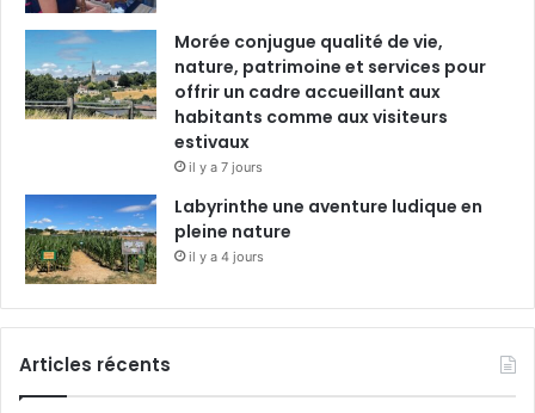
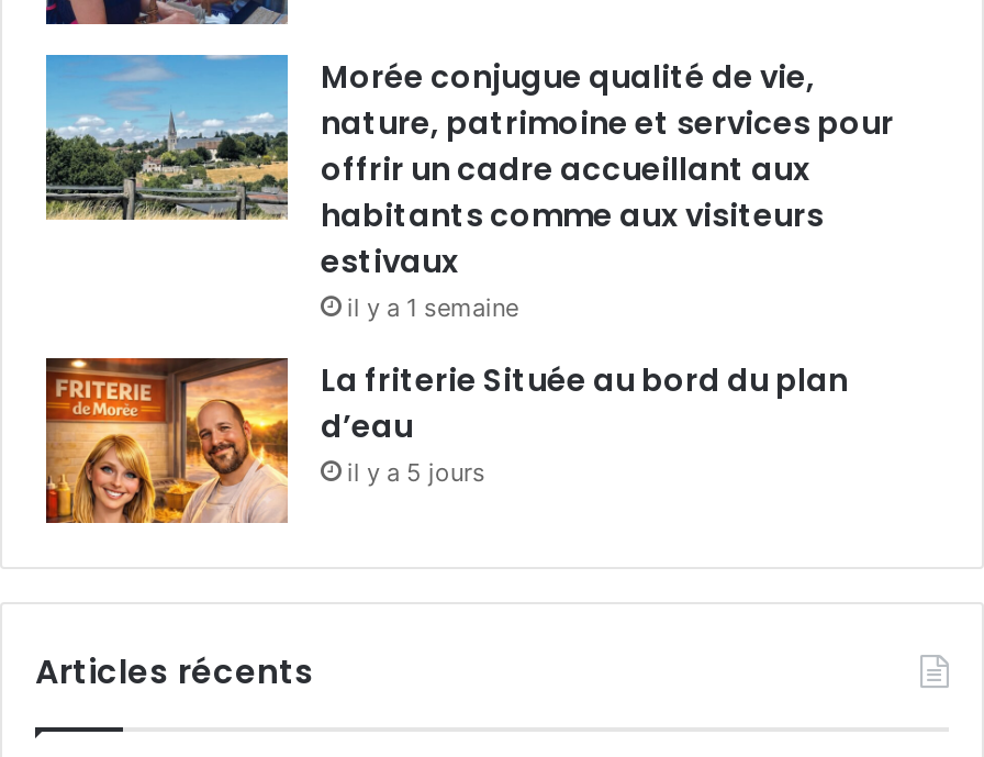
[189,158,263,175] il y a 7 jours -> [347,292,518,322] il y a 1 semaine
[24,193,482,285] [image] | Labyrinthe une aventure ludique en | pleine nature | il y a 4 jours -> [44,356,848,525] [image] | La friterie Située au bord du plan | d’eau | il y a 5 jours

